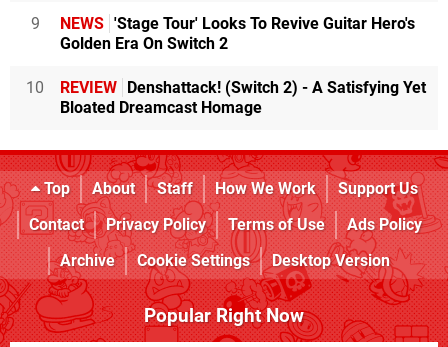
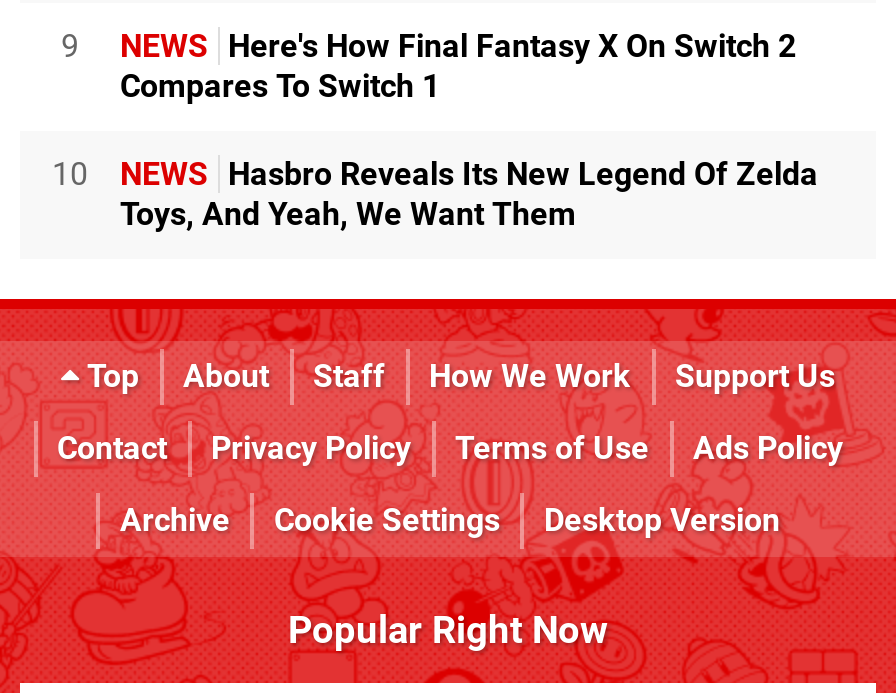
[60,14,415,53] NEWS 'Stage Tour' Looks To Revive Guitar Hero's | Golden Era On Switch 2 -> [120,27,796,105] NEWS Here's How Final Fantasy X On Switch 2 | Compares To Switch 1
[60,78,426,117] REVIEW Denshattack! (Switch 2) - A Satisfying Yet | Bloated Dreamcast Homage -> [120,155,818,233] NEWS Hasbro Reveals Its New Legend Of Zelda | Toys, And Yeah, We Want Them

